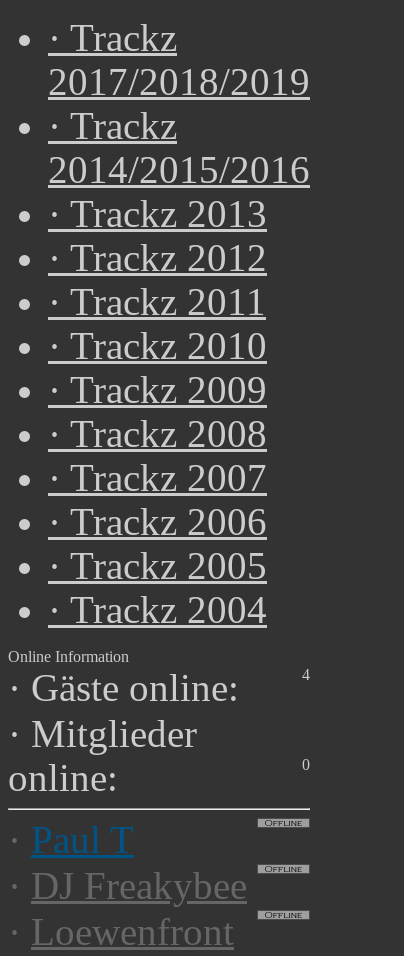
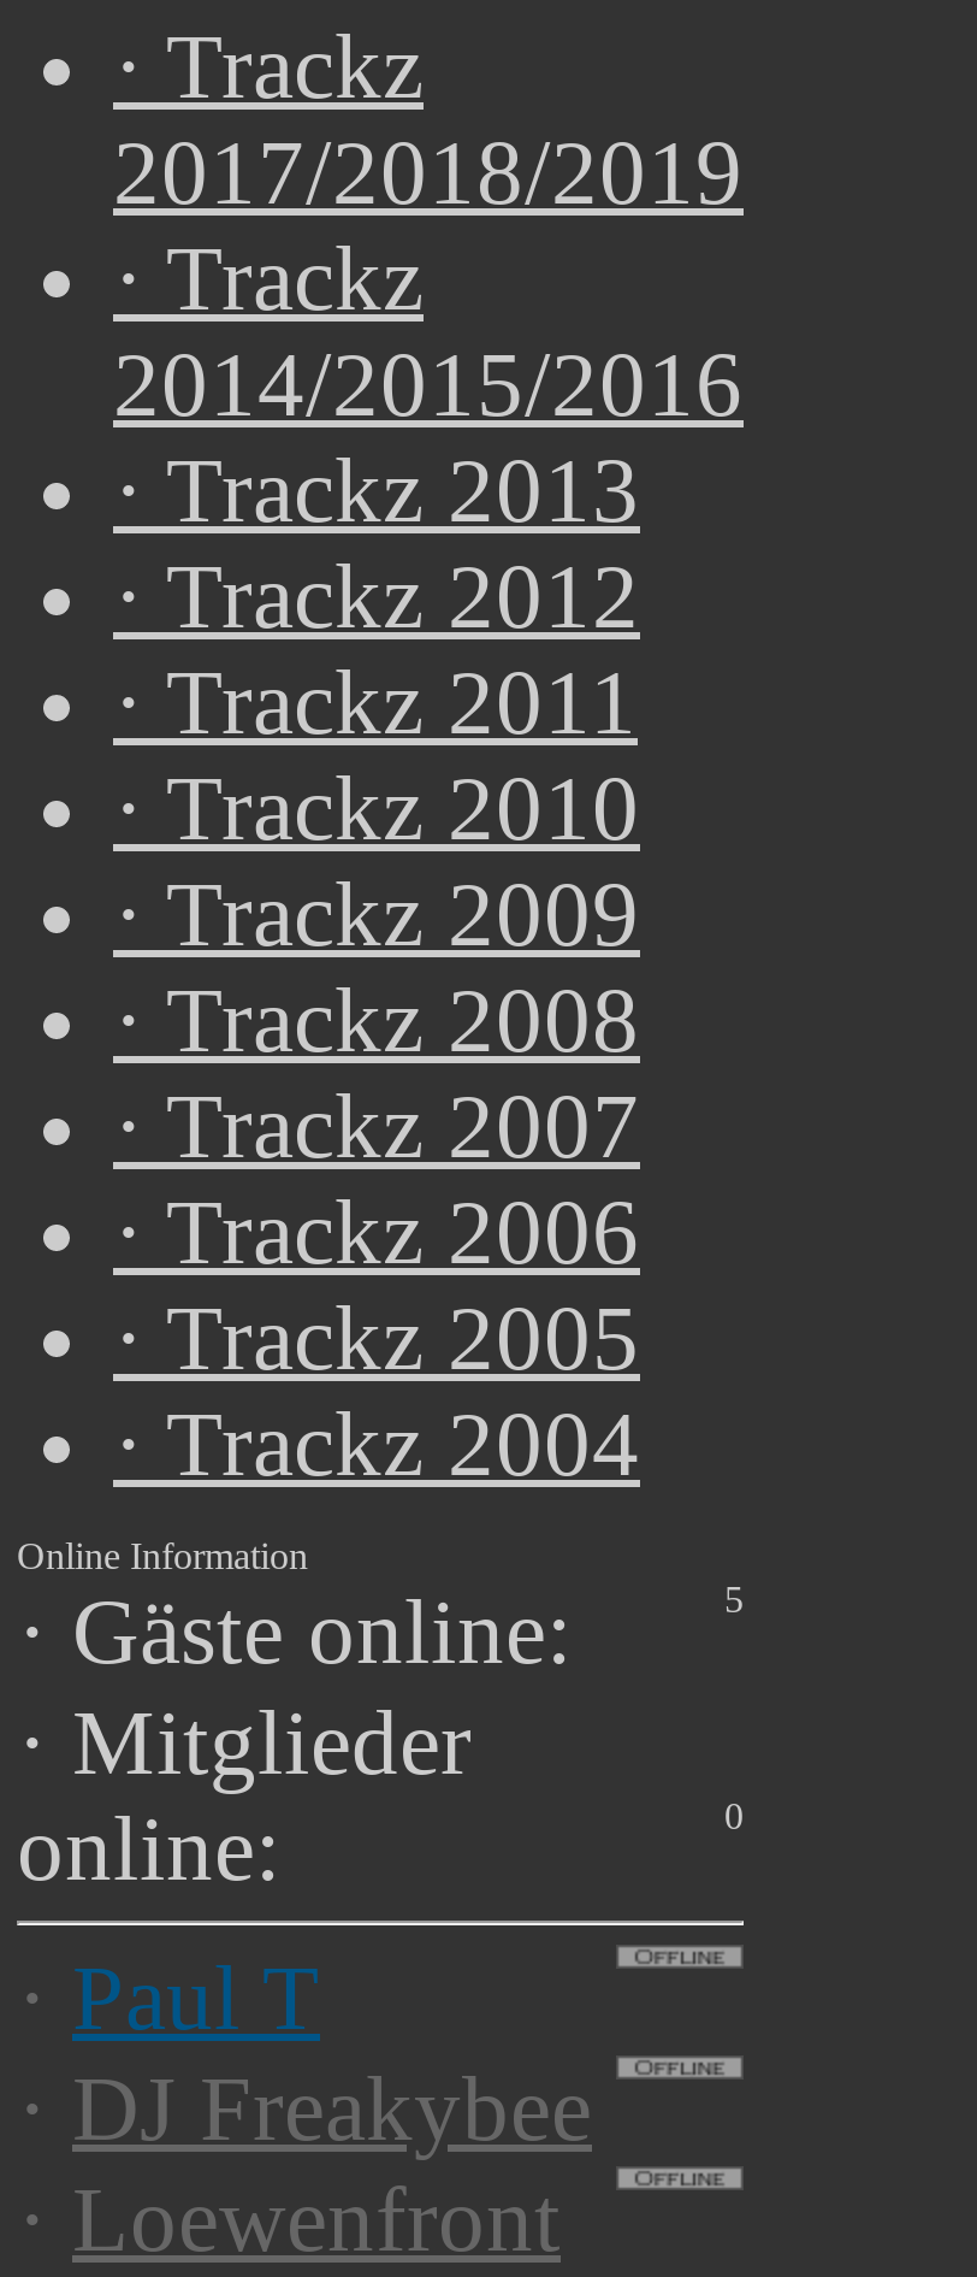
[302,666,310,683] 4 -> [724,1579,744,1620] 5

